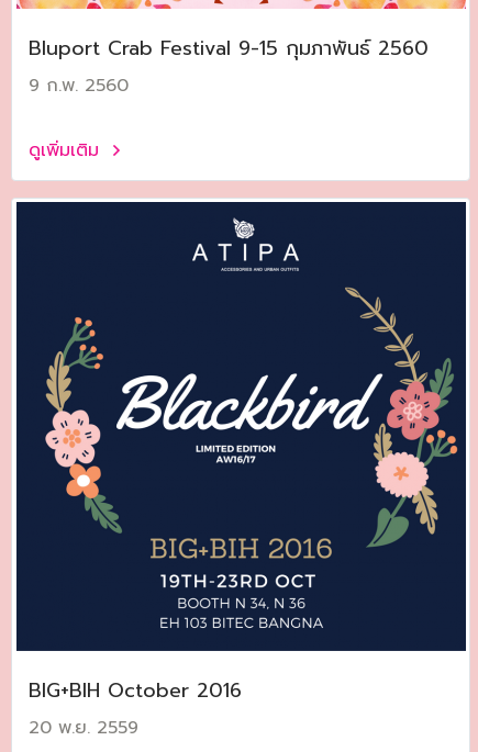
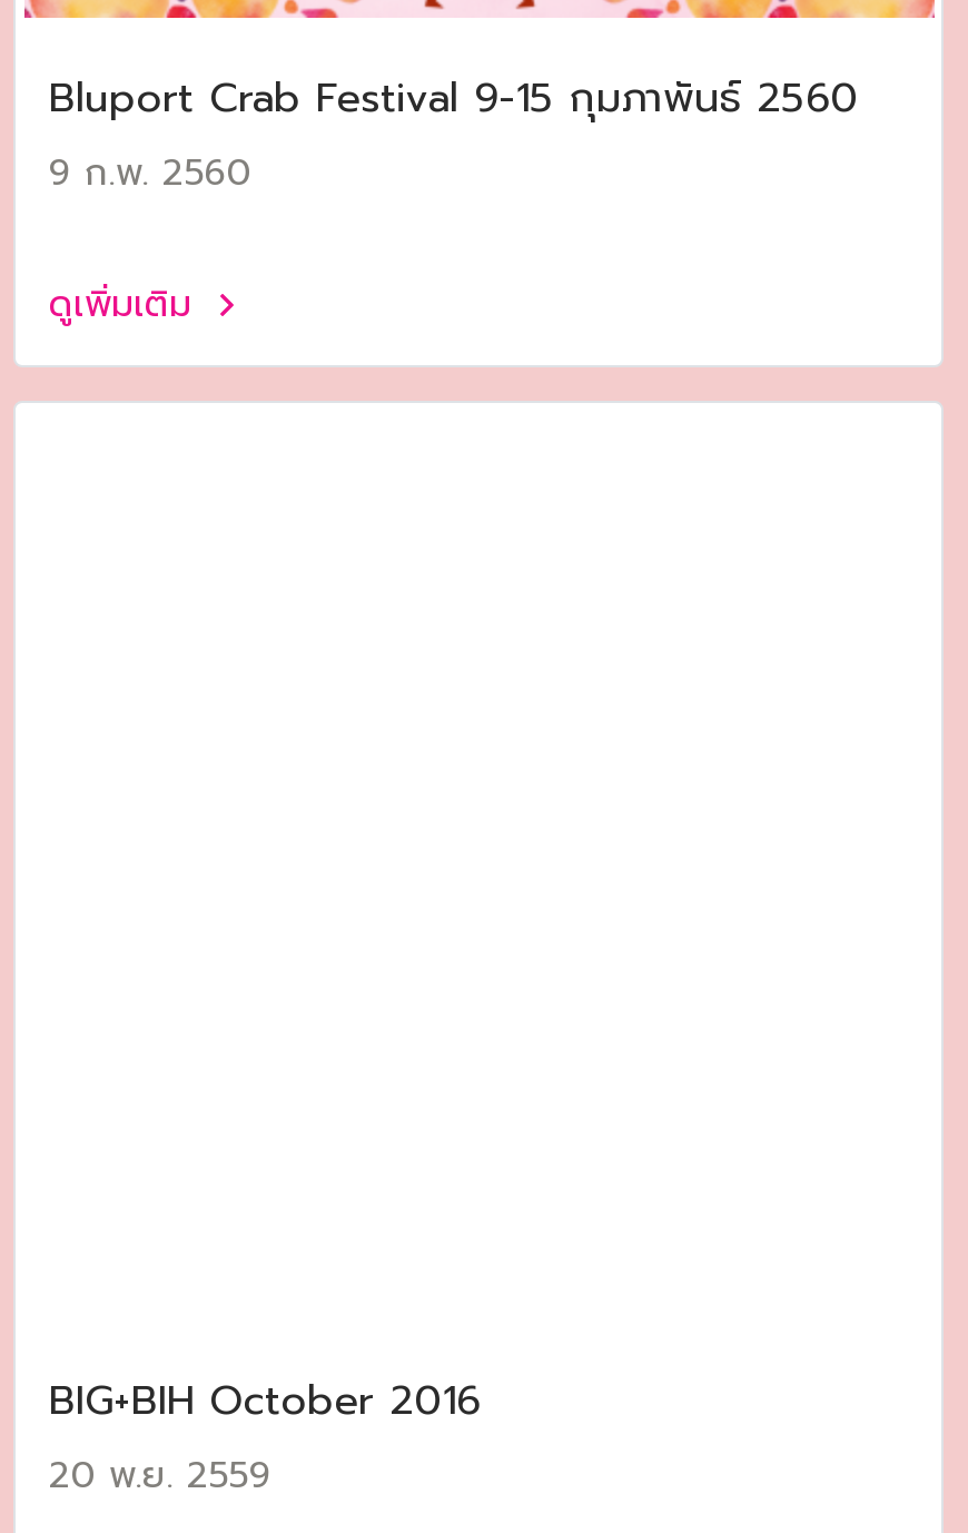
[15,201,467,652] [image] -> none

